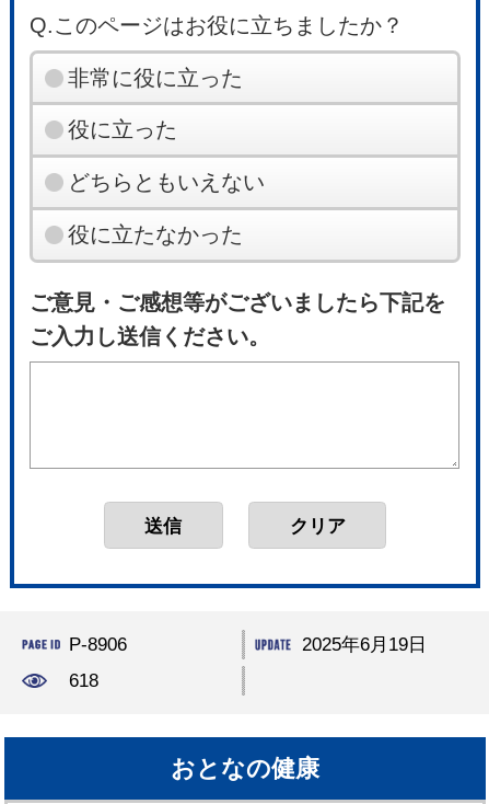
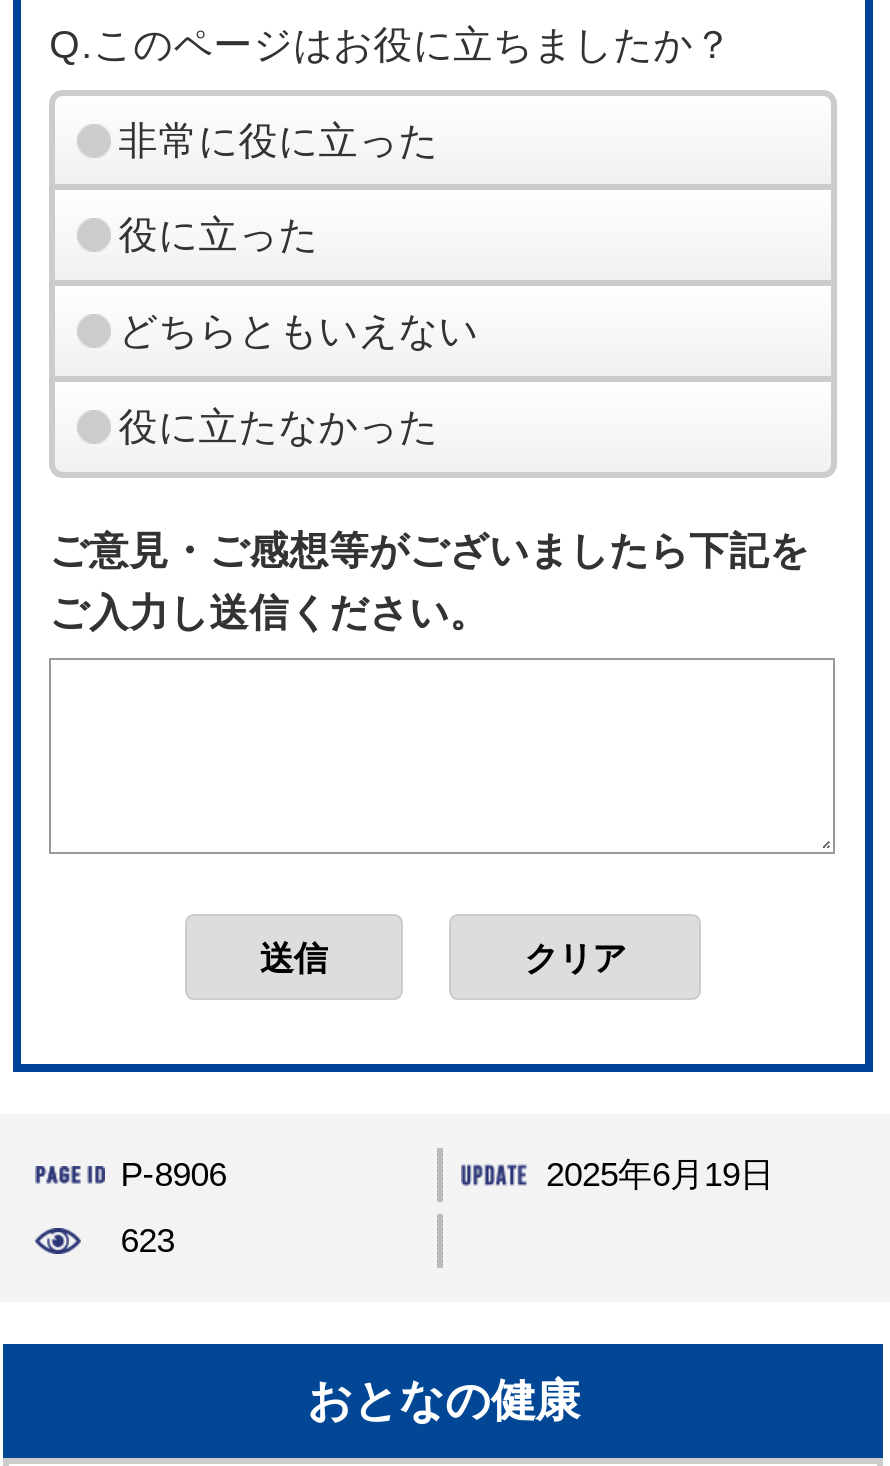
[69,670,98,691] 618 -> [120,1222,174,1260] 623

